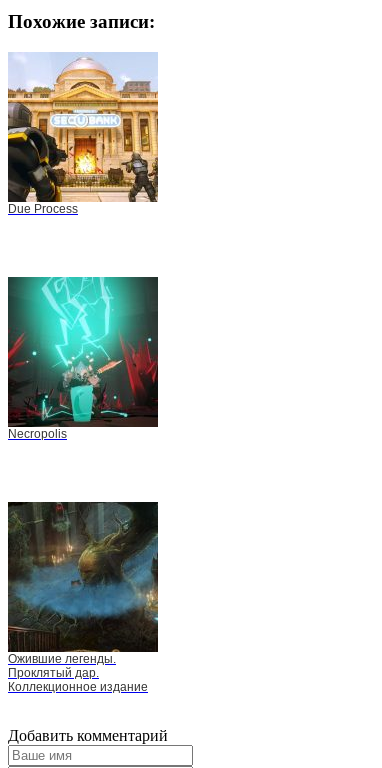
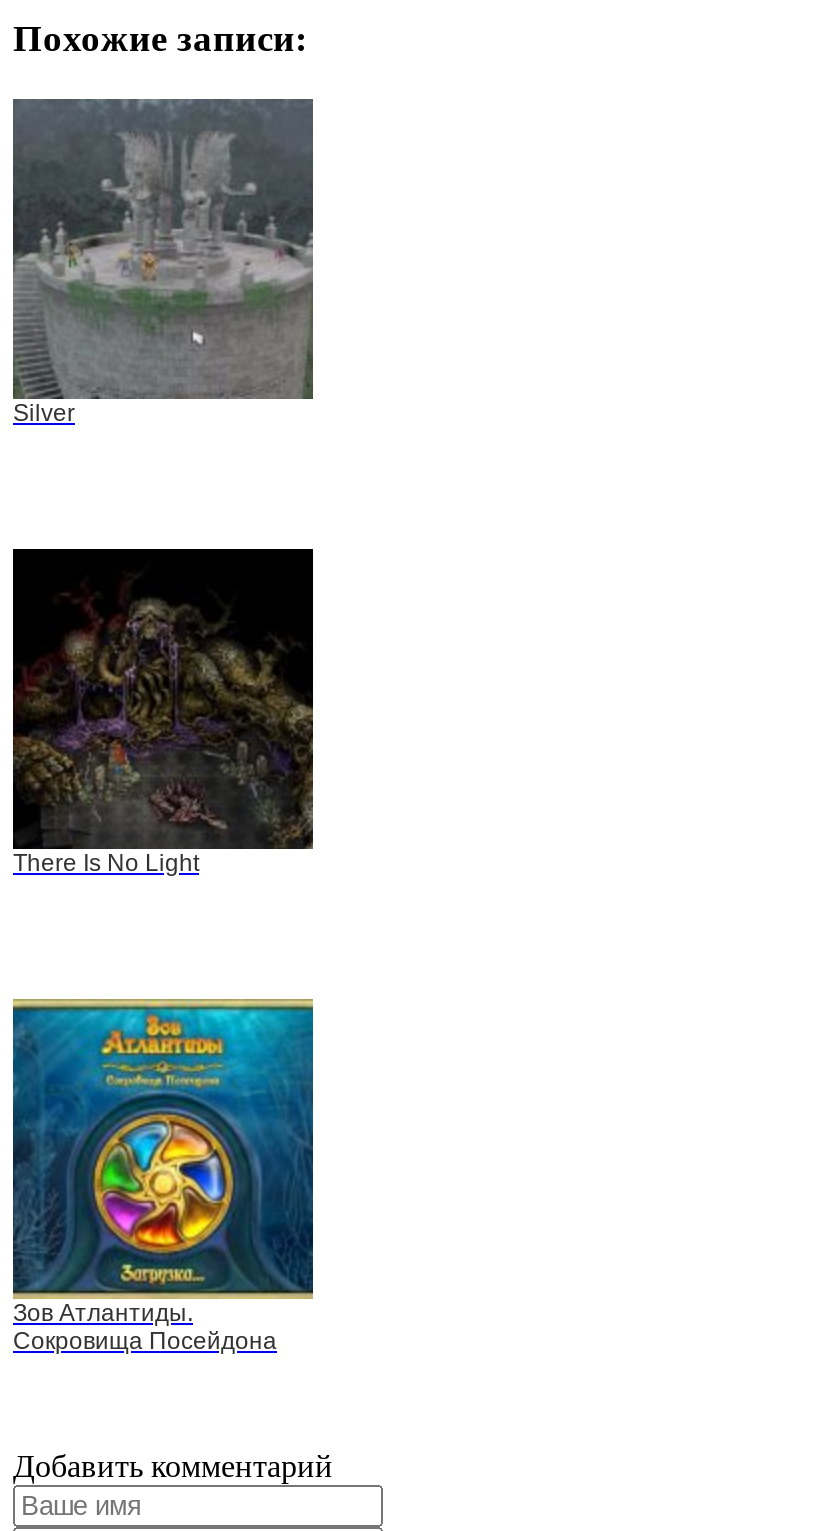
[7,52,159,215] [image] | Due Process -> [11,97,315,426] [image] | Silver
[7,276,158,440] [image] | Necropolis -> [11,547,313,876] [image] | There Is No Light
[7,501,159,693] [image] | Ожившие легенды. | Проклятый дар. | Коллекционное издание -> [11,997,315,1354] [image] | Зов Атлантиды. | Сокровища Посейдона

